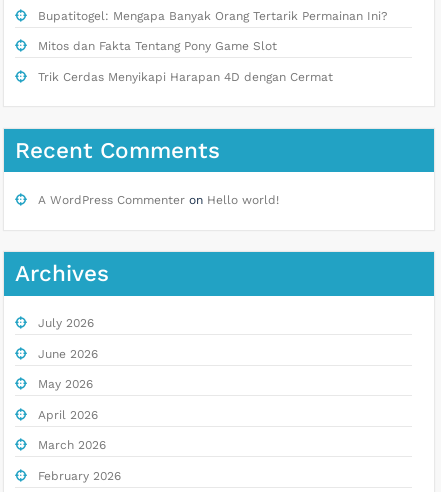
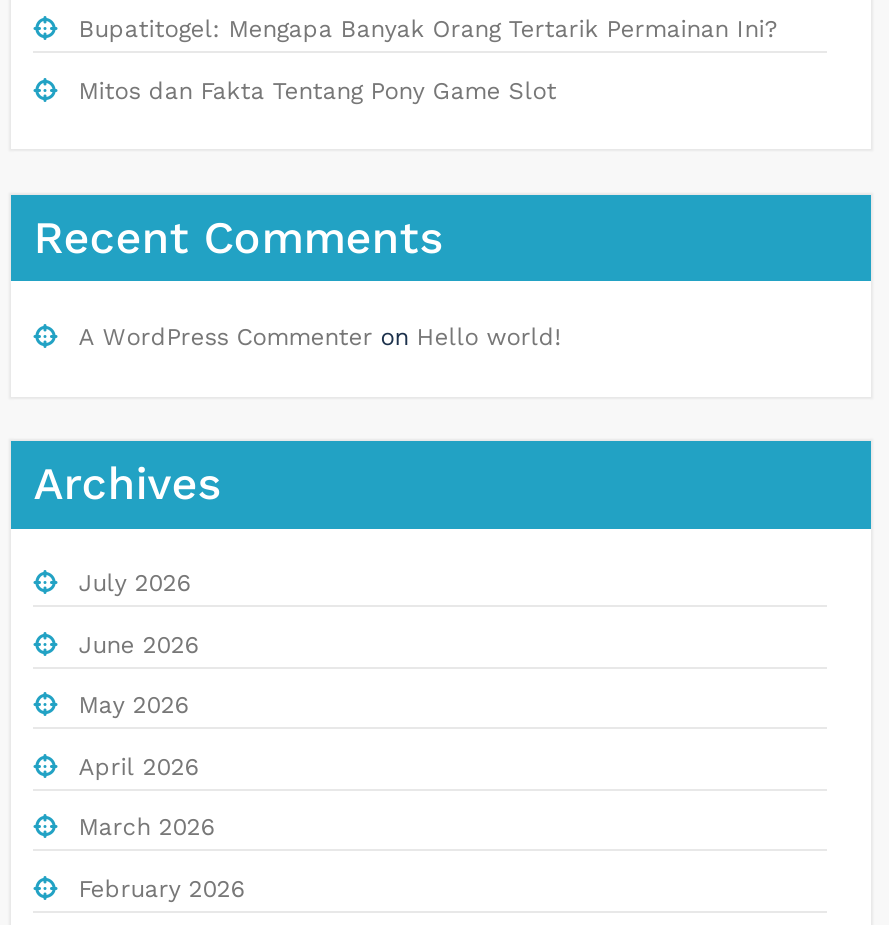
[38,70,333,84] Trik Cerdas Menyikapi Harapan 4D dengan Cermat -> none

